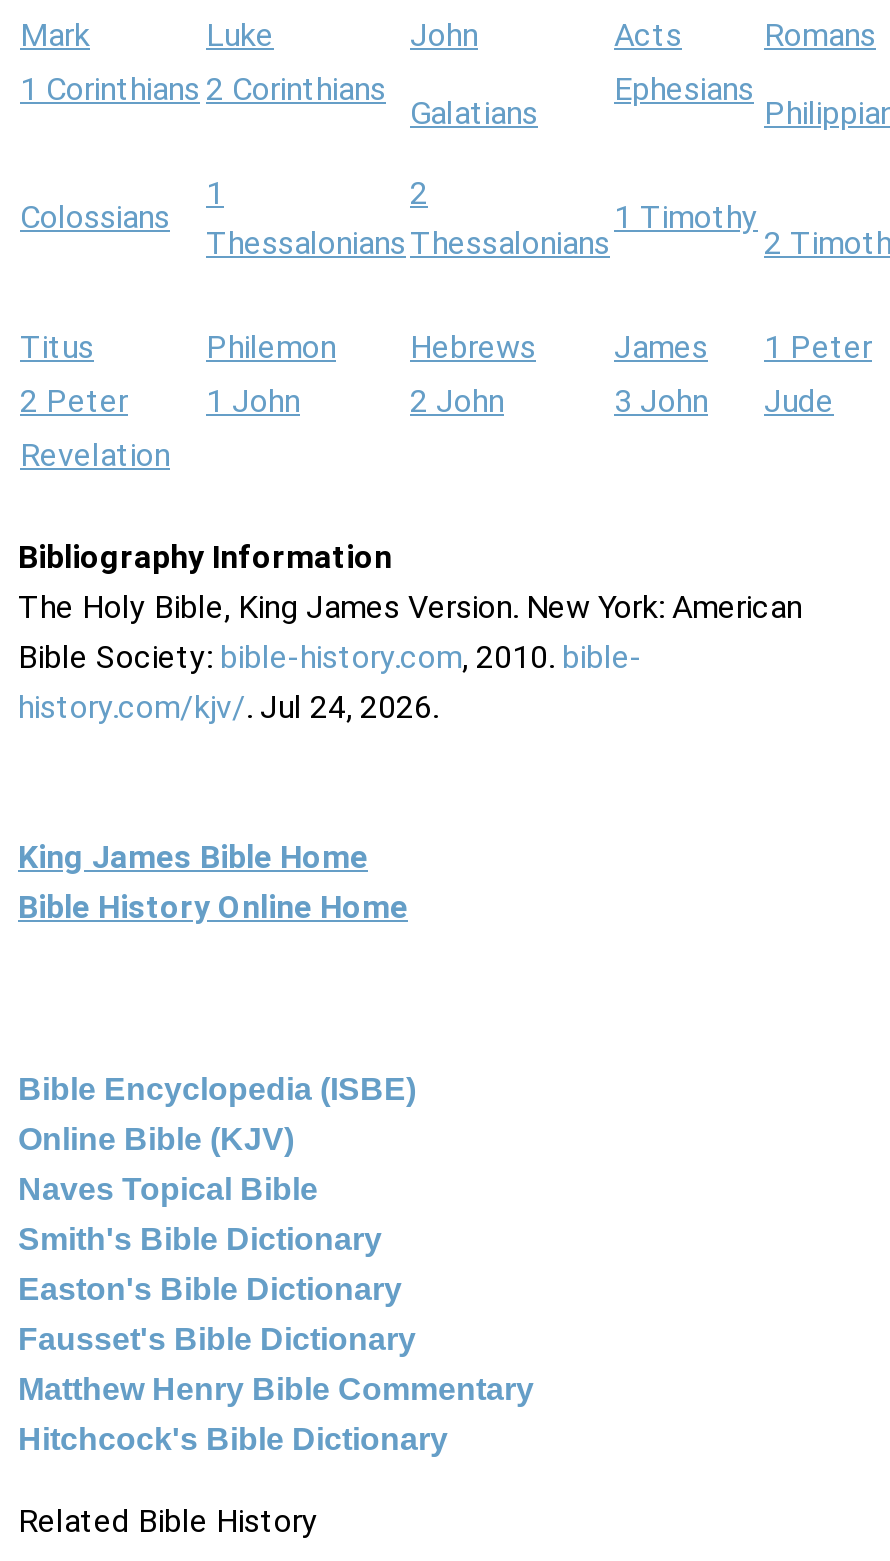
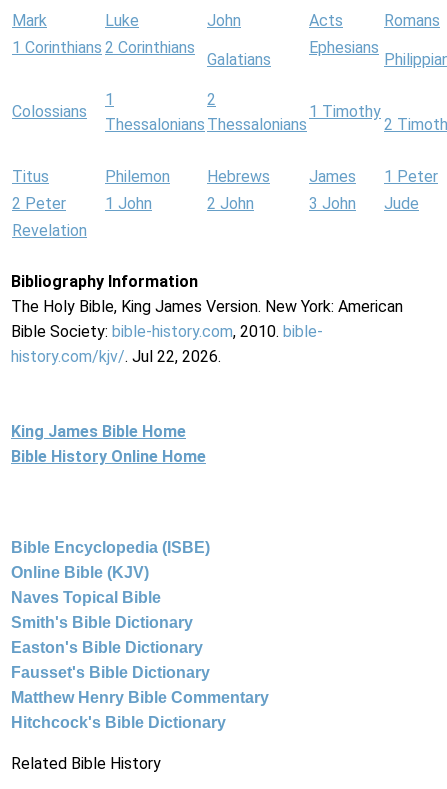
[18,689,438,727] history.com/kjv/. Jul 24, 2026. -> [11,347,221,366] history.com/kjv/. Jul 22, 2026.

